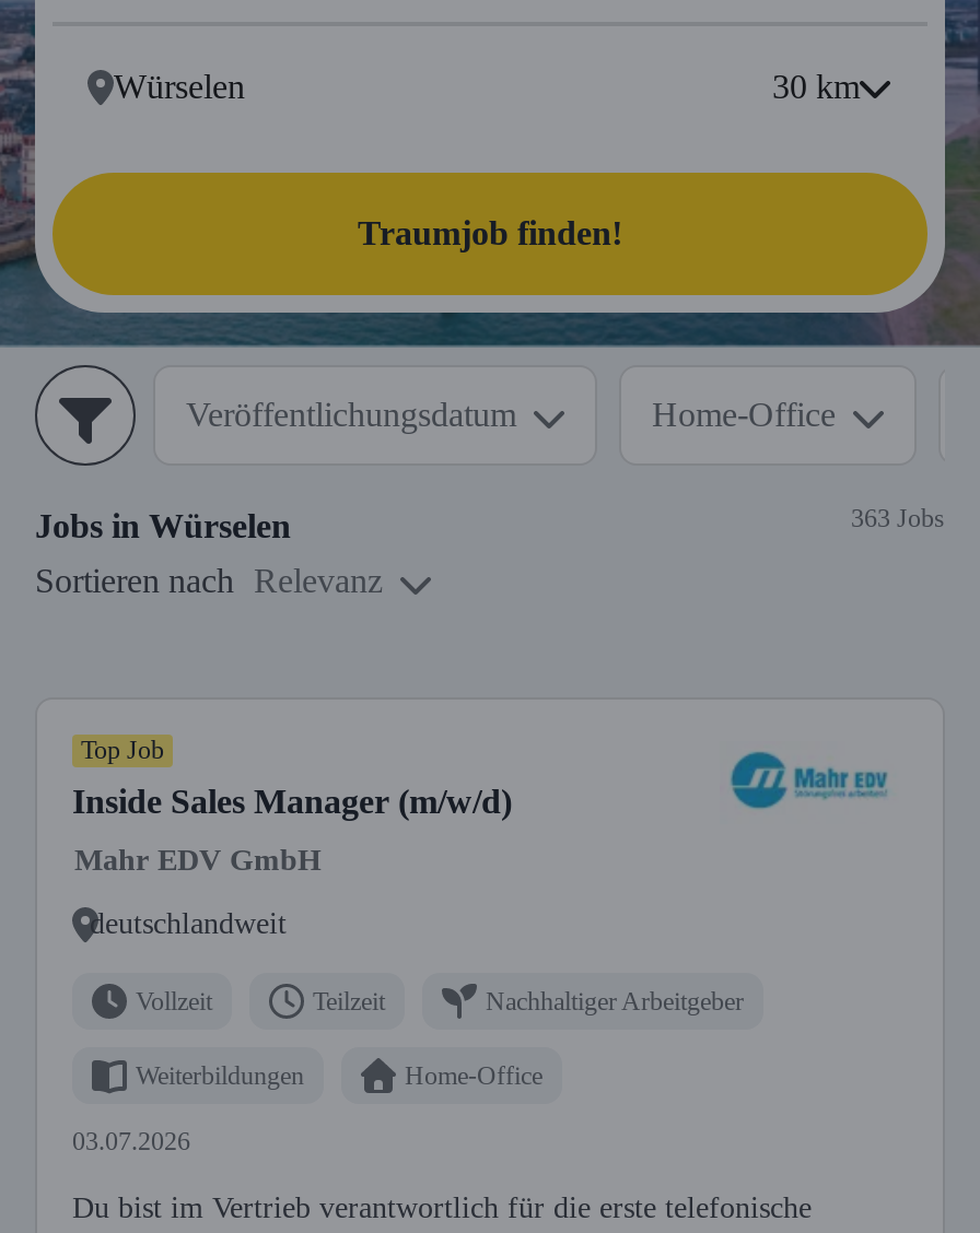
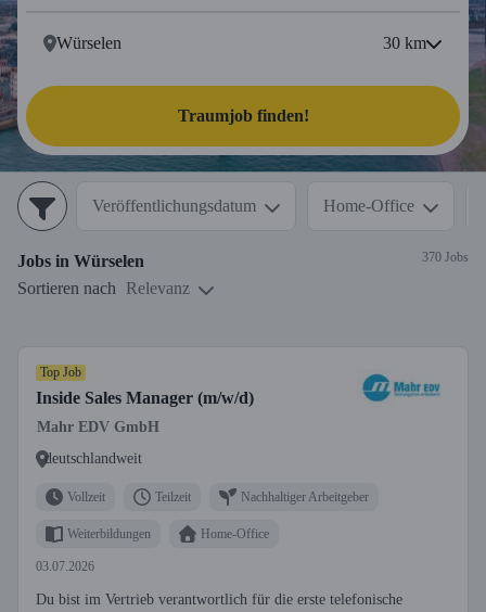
[851,502,945,532] 363 Jobs -> [422,249,469,264] 370 Jobs

